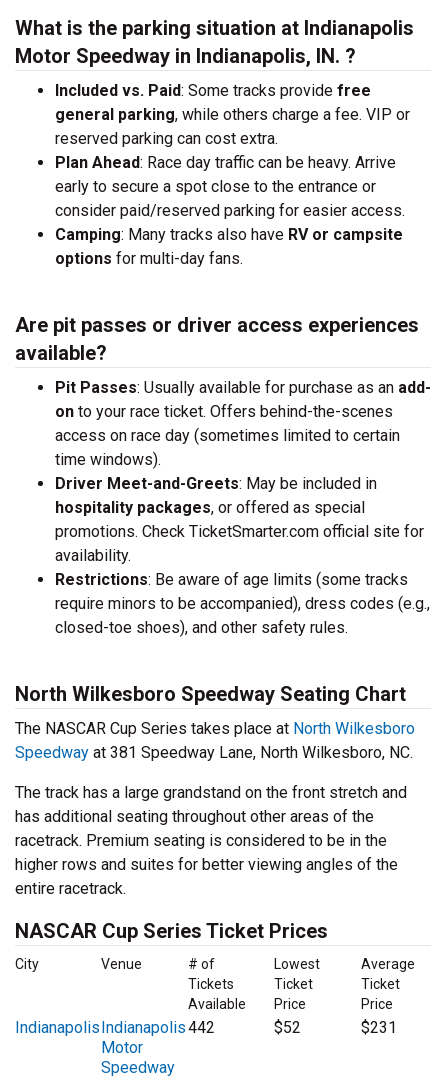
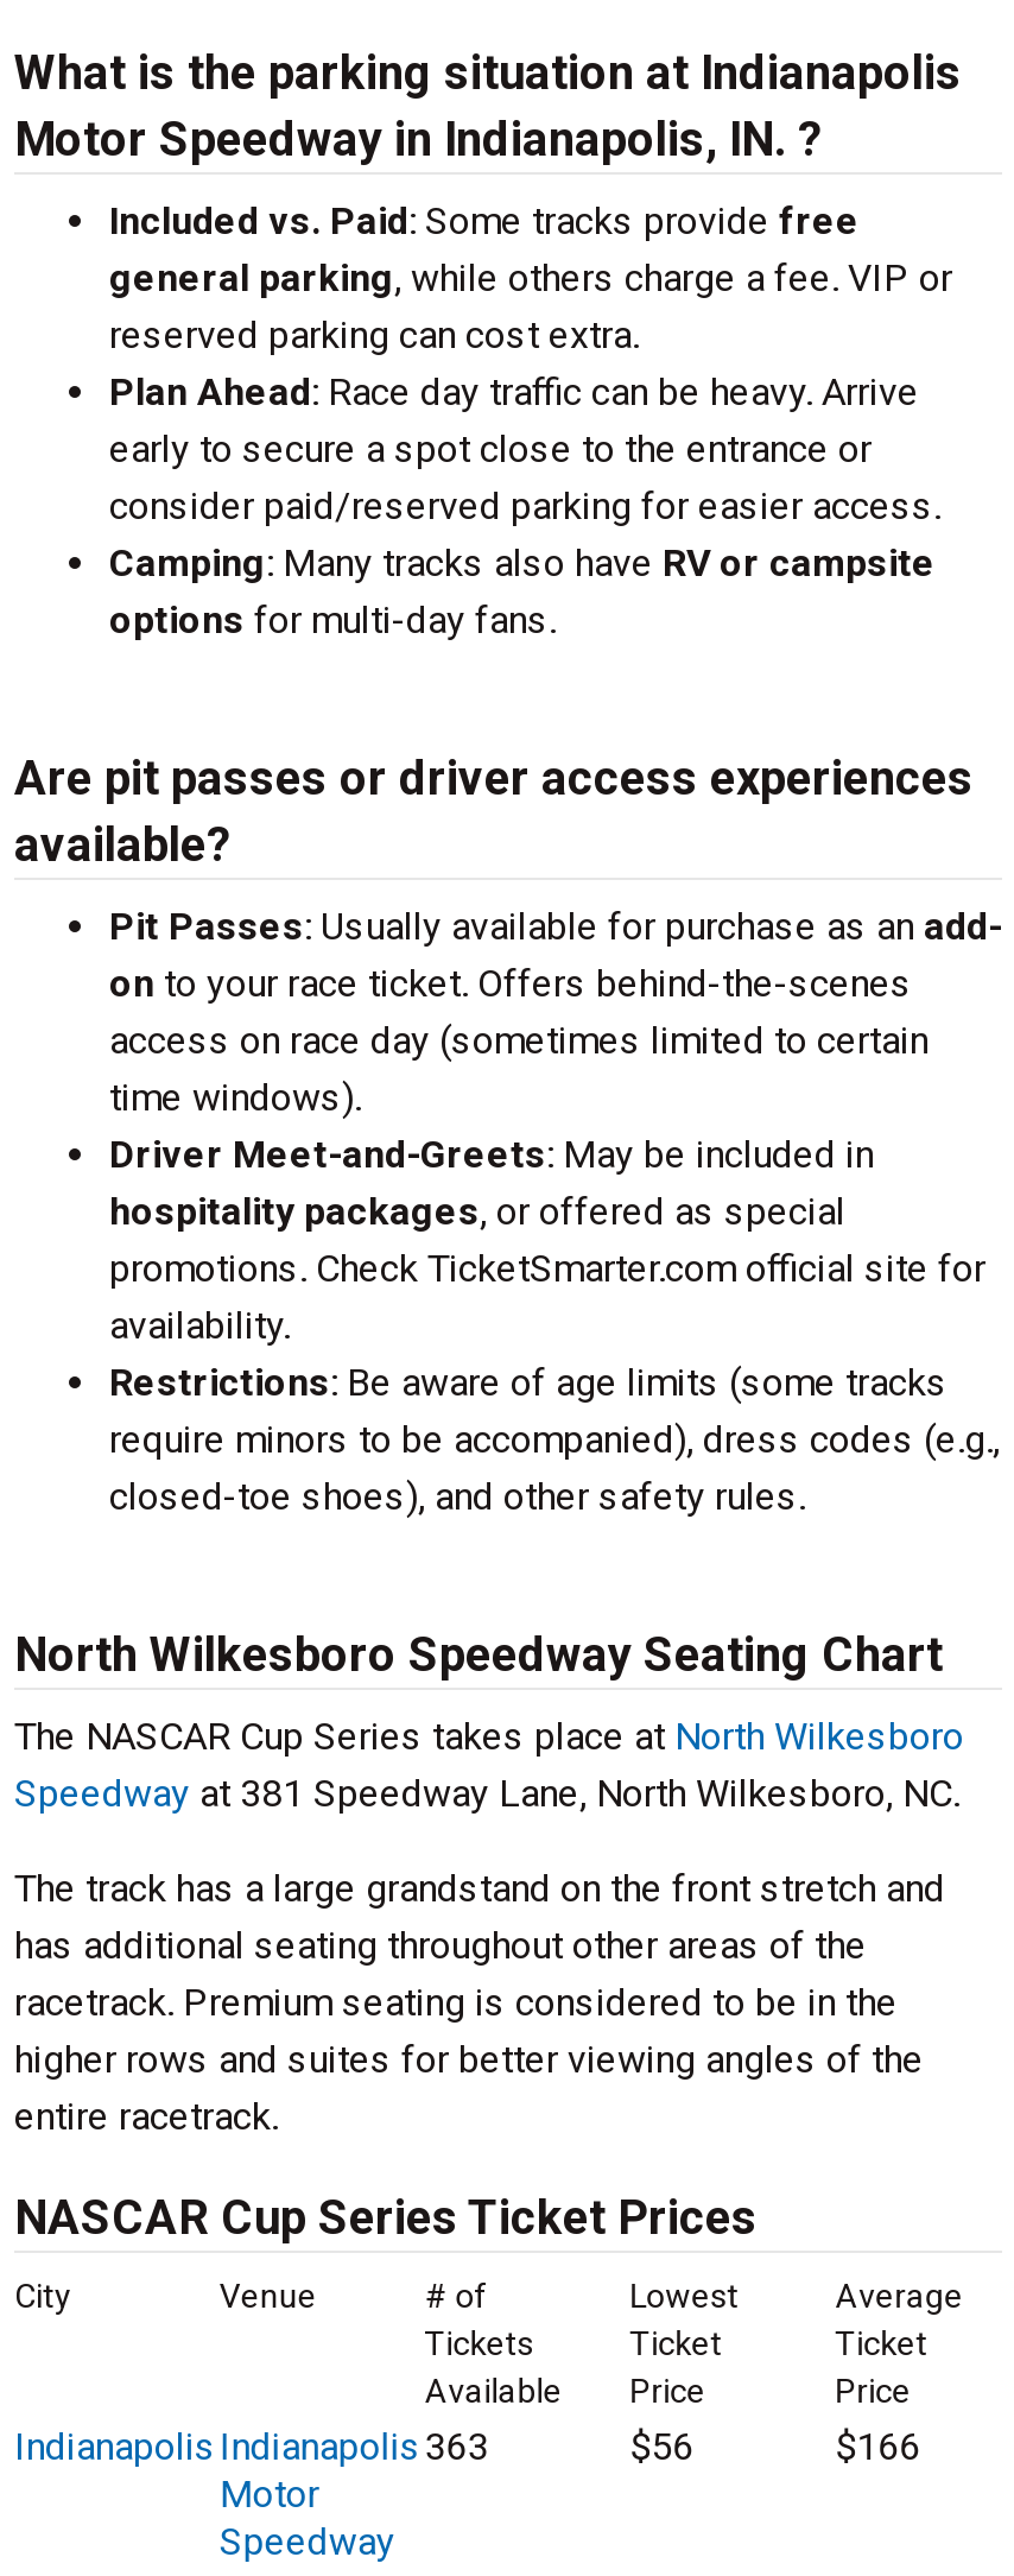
[15,1018,215,1037] Indianapolis Indianapolis 442 -> [14,2424,489,2469] Indianapolis Indianapolis 363
[274,1018,301,1037] $52 -> [630,2424,694,2469] $56
[361,1018,397,1037] $231 -> [835,2424,920,2469] $166

